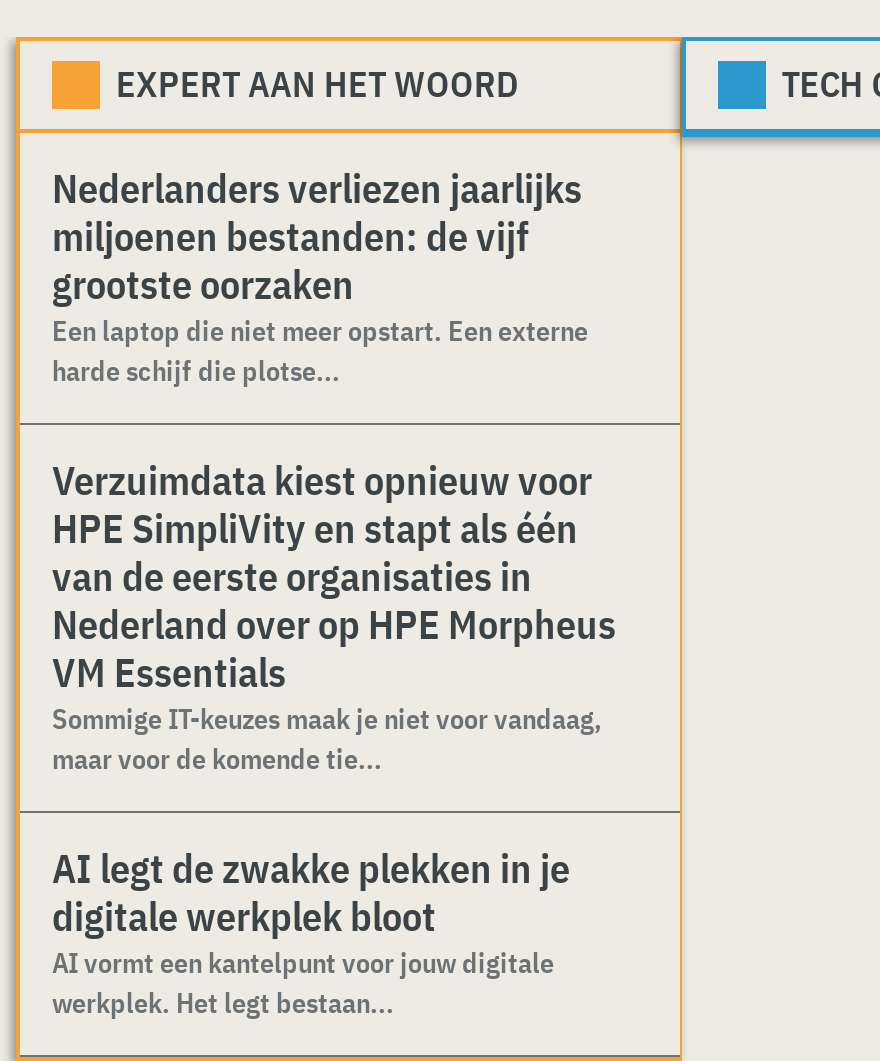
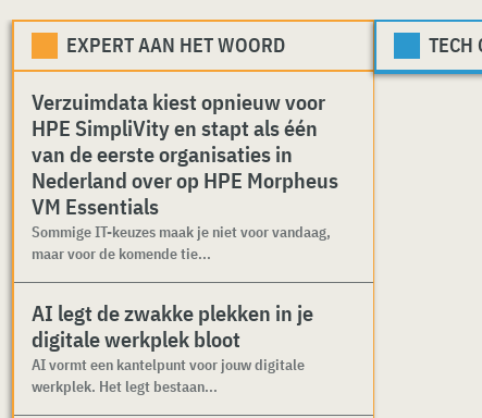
[52,160,588,388] Nederlanders verliezen jaarlijks | miljoenen bestanden: de vijf | grootste oorzaken | Een laptop die niet meer opstart. Een externe | harde schijf die plotse... -> none

